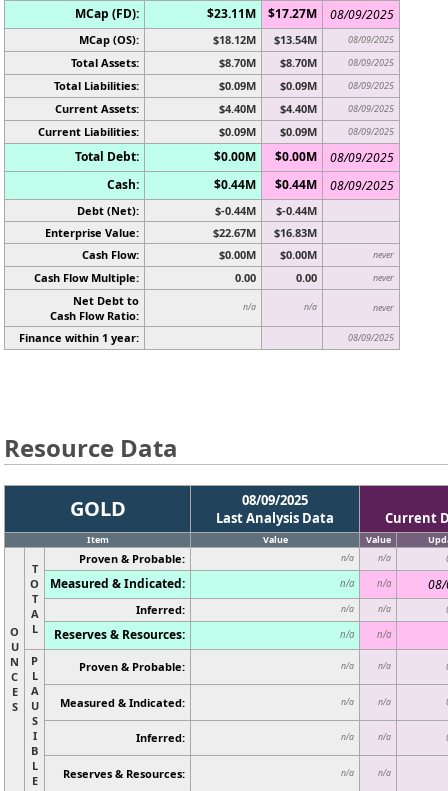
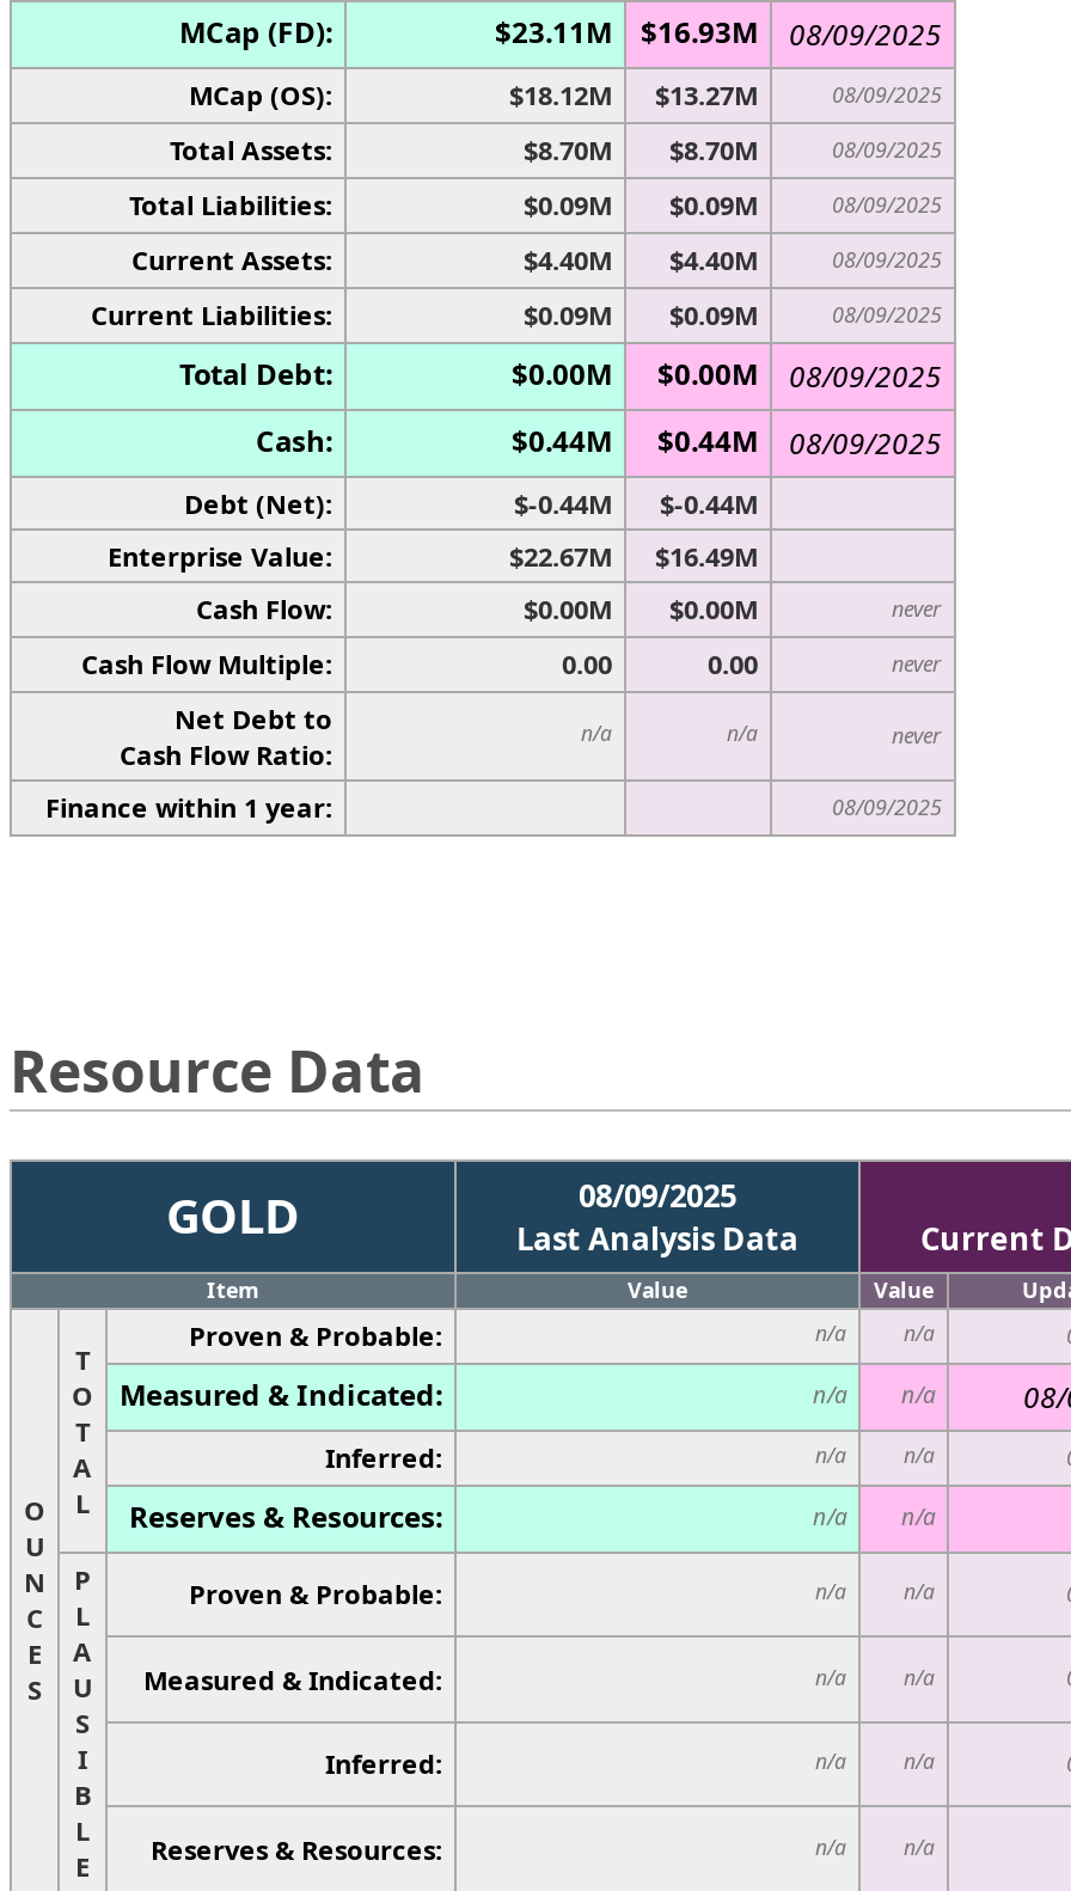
[207,5,394,23] $23.11M $17.27M 08/09/2025 -> [495,12,942,55] $23.11M $16.93M 08/09/2025
[213,32,317,47] $18.12M $13.54M -> [509,76,758,112] $18.12M $13.27M
[213,225,317,240] $22.67M $16.83M -> [509,538,758,574] $22.67M $16.49M

